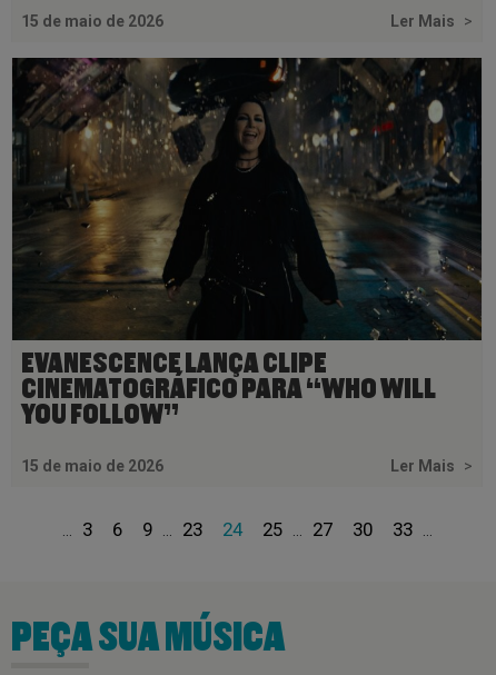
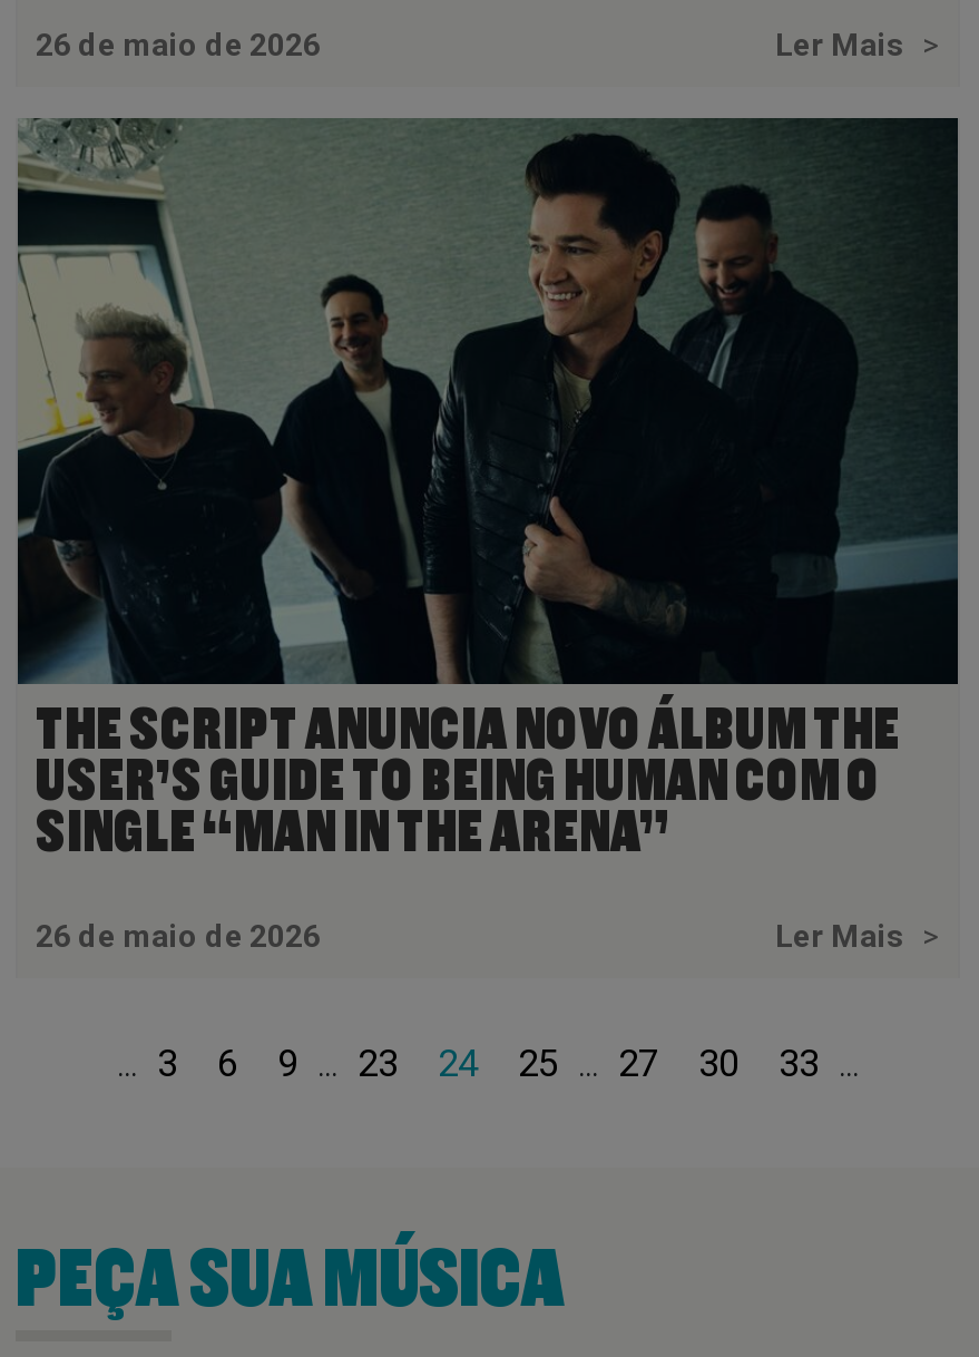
[21,12,163,30] 15 de maio de 2026 -> [36,26,321,62] 26 de maio de 2026
[11,57,483,429] [image] | EVANESCENCE LANÇA CLIPE | CINEMATOGRÁFICO PARA “WHO WILL | YOU FOLLOW” -> [16,116,960,862] [image] | THE SCRIPT ANUNCIA NOVO ÁLBUM THE | USER’S GUIDE TO BEING HUMAN COM O | SINGLE “MAN IN THE ARENA”
[21,457,163,475] 15 de maio de 2026 -> [36,917,321,953] 26 de maio de 2026

